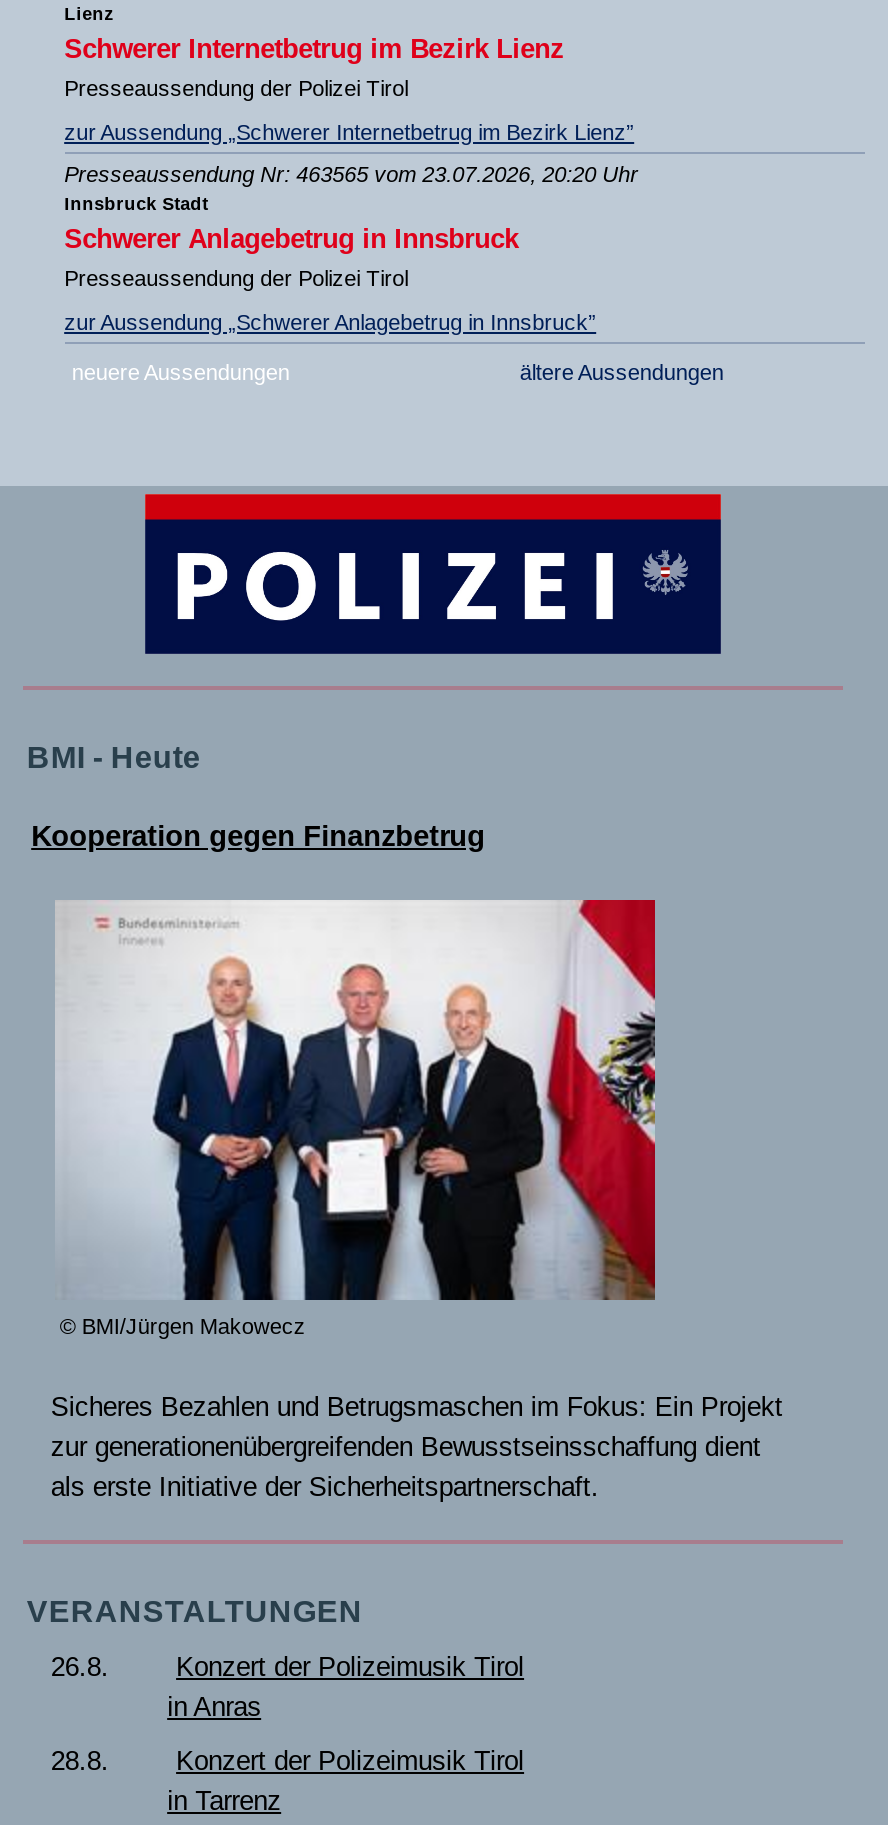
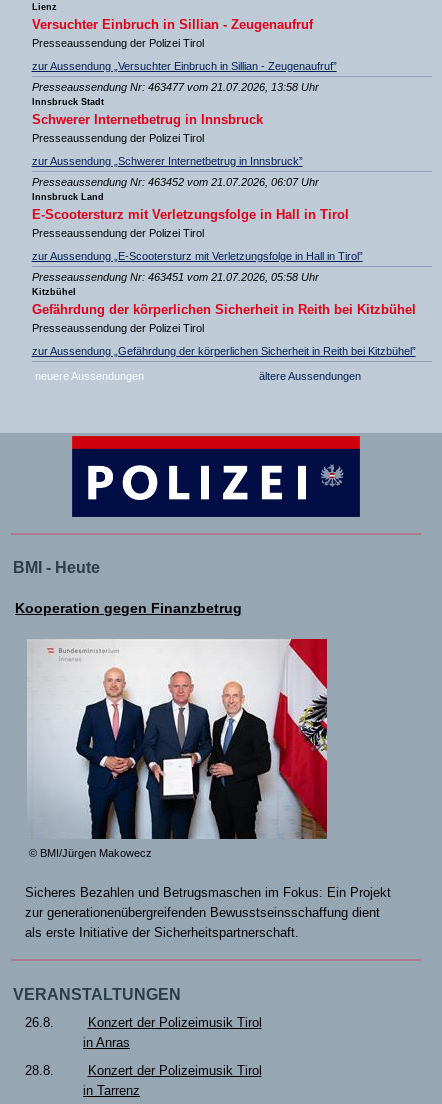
[64,34,564,64] Schwerer Internetbetrug im Bezirk Lienz -> [32,17,313,32] Versuchter Einbruch in Sillian - Zeugenaufruf
[64,119,634,143] zur Aussendung „Schwerer Internetbetrug im Bezirk Lienz” -> [32,59,337,71] zur Aussendung „Versuchter Einbruch in Sillian - Zeugenaufruf”
[64,162,638,186] Presseaussendung Nr: 463565 vom 23.07.2026, 20:20 Uhr -> [32,81,319,93] Presseaussendung Nr: 463477 vom 21.07.2026, 13:58 Uhr
[64,224,518,254] Schwerer Anlagebetrug in Innsbruck -> [32,112,263,127] Schwerer Internetbetrug in Innsbruck
[64,309,596,333] zur Aussendung „Schwerer Anlagebetrug in Innsbruck” -> [32,154,416,357] zur Aussendung „Schwerer Internetbetrug in Innsbruck” | Presseaussendung Nr: 463452 vom 21.07.2026, 06:07 Uhr | Innsbruck Land | E-Scootersturz mit Verletzungsfolge in Hall in Tirol | Presseaussendung der Polizei Tirol | zur Aussendung „E-Scootersturz mit Verletzungsfolge in Hall in Tirol” | Presseaussendung Nr: 463451 vom 21.07.2026, 05:58 Uhr | Kitzbühel | Gefährdung der körperlichen Sicherheit in Reith bei Kitzbühel | Presseaussendung der Polizei Tirol | zur Aussendung „Gefährdung der körperlichen Sicherheit in Reith bei Kitzbühel”

